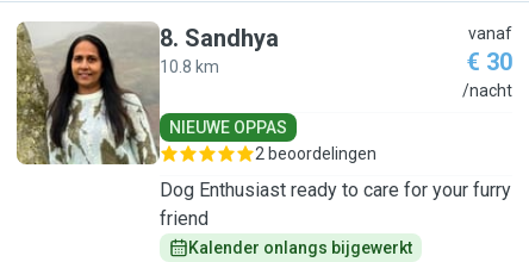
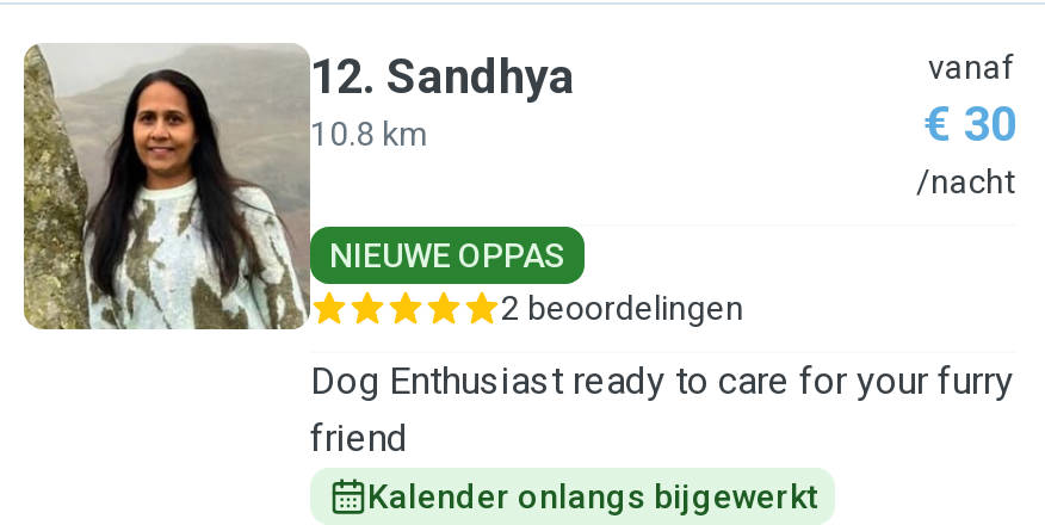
[160,24,279,52] 8. Sandhya -> [310,48,575,105] 12. Sandhya

